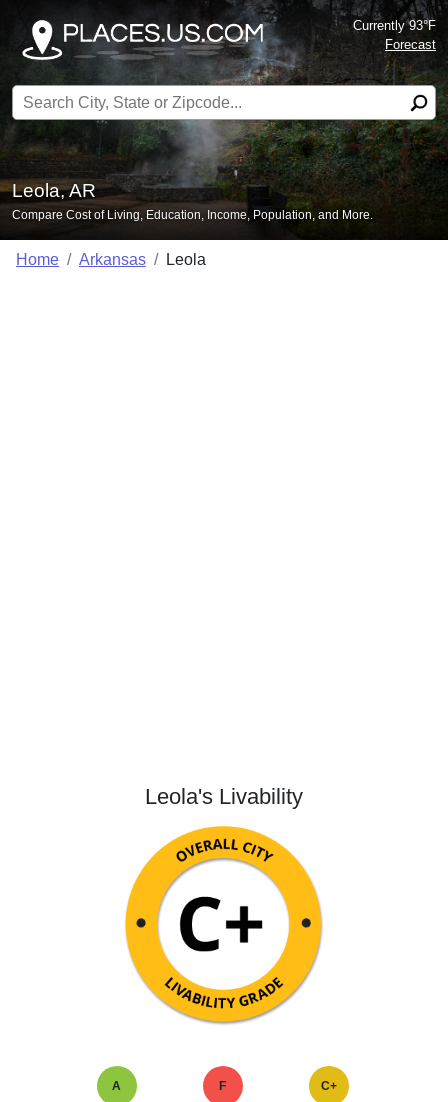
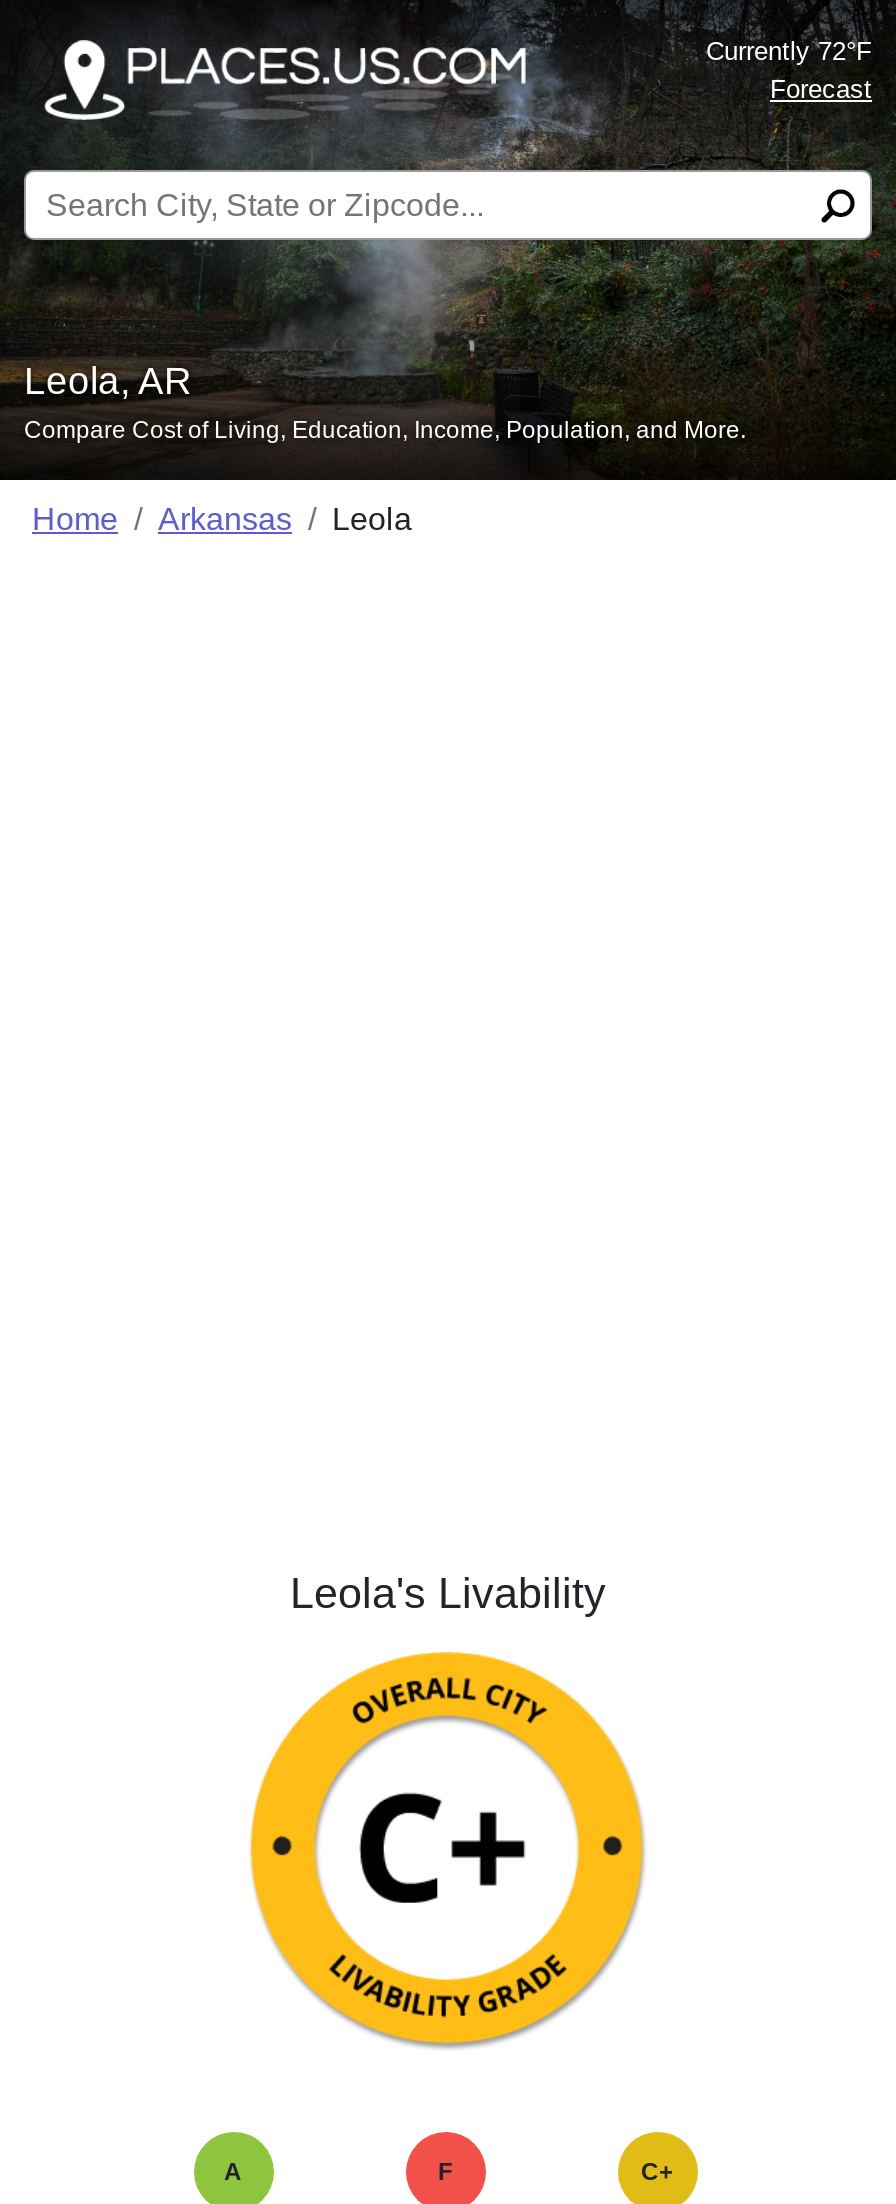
[353,18,436,33] Currently 93°F -> [706,36,872,66] Currently 72°F

